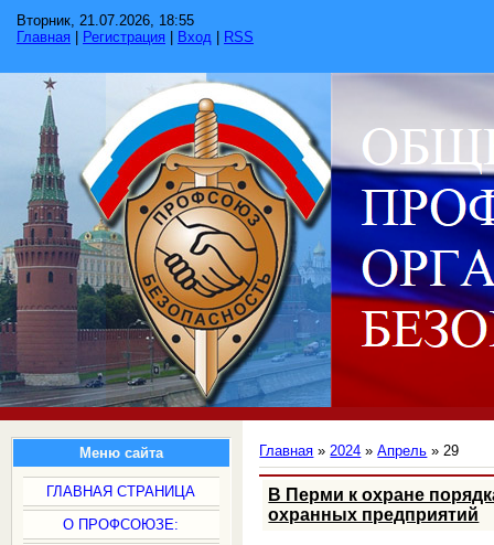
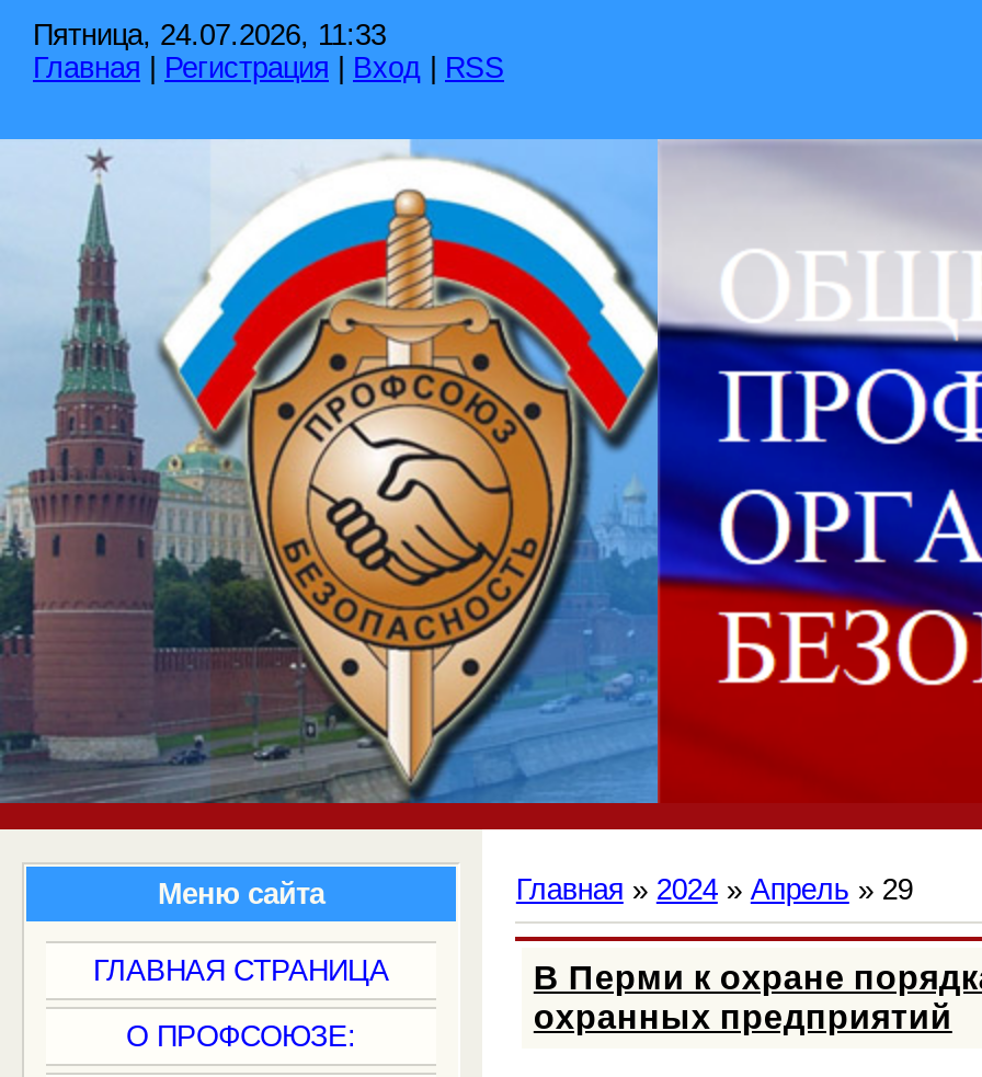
[17,12,194,29] Вторник, 21.07.2026, 18:55 -> [33,19,386,51] Пятница, 24.07.2026, 11:33

